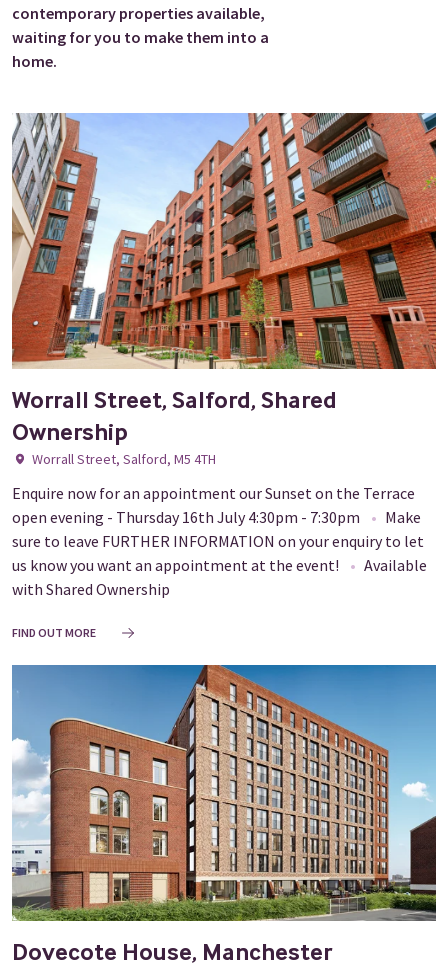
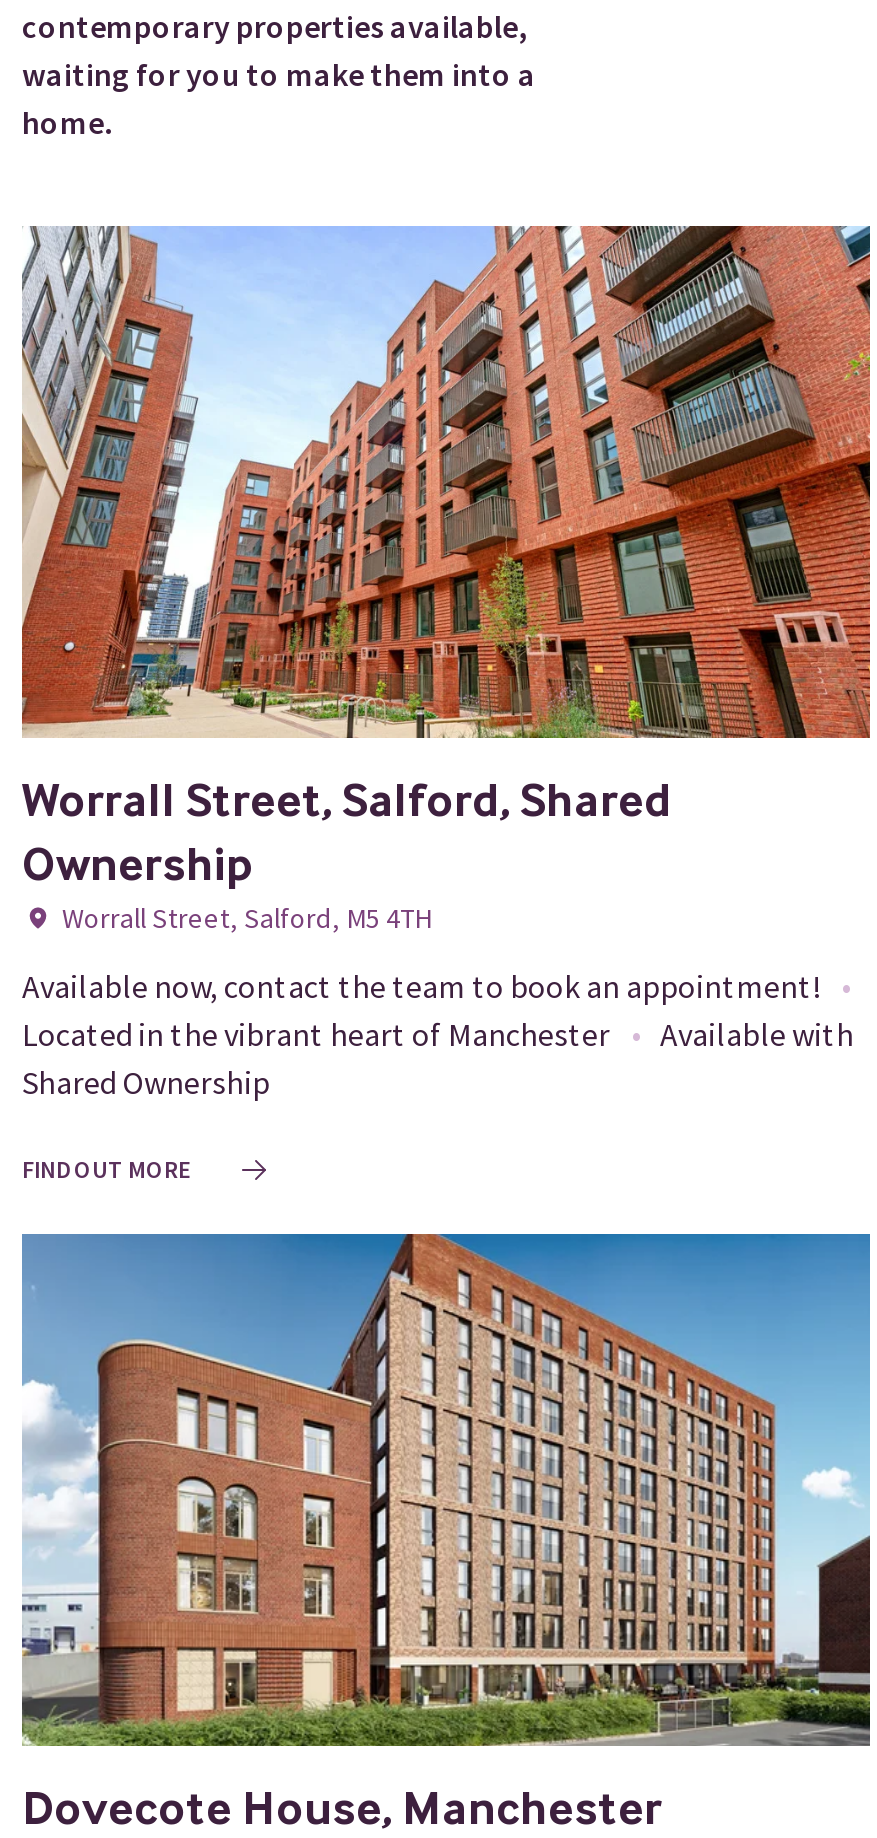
[12,483,427,599] Enquire now for an appointment our Sunset on the Terrace | open evening - Thursday 16th July 4:30pm - 7:30pm • Make | sure to leave FURTHER INFORMATION on your enquiry to let | us know you want an appointment at the event! • Available | with Shared Ownership -> [22,966,854,1102] Available now, contact the team to book an appointment! • | Located in the vibrant heart of Manchester • Available with | Shared Ownership

